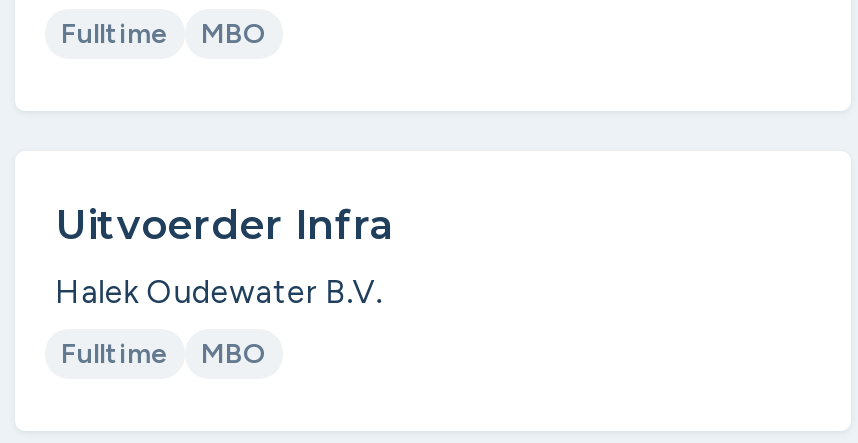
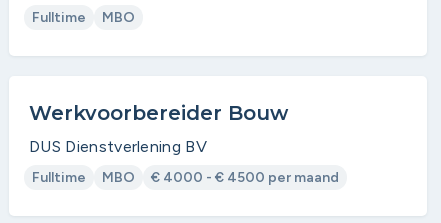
[55,201,395,249] Uitvoerder Infra -> [29,101,288,125] Werkvoorbereider Bouw
[55,273,382,311] Halek Oudewater B.V. -> [29,137,207,156] DUS Dienstverlening BV
none -> [151,169,339,186] € 4000 - € 4500 per maand

